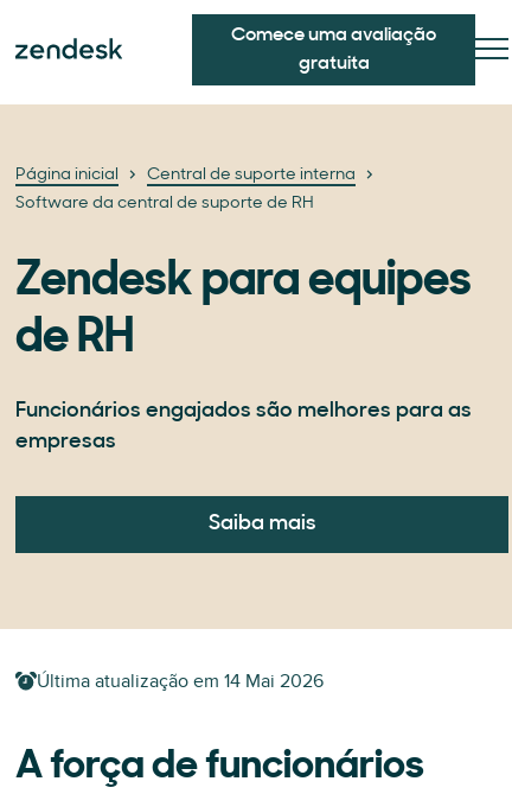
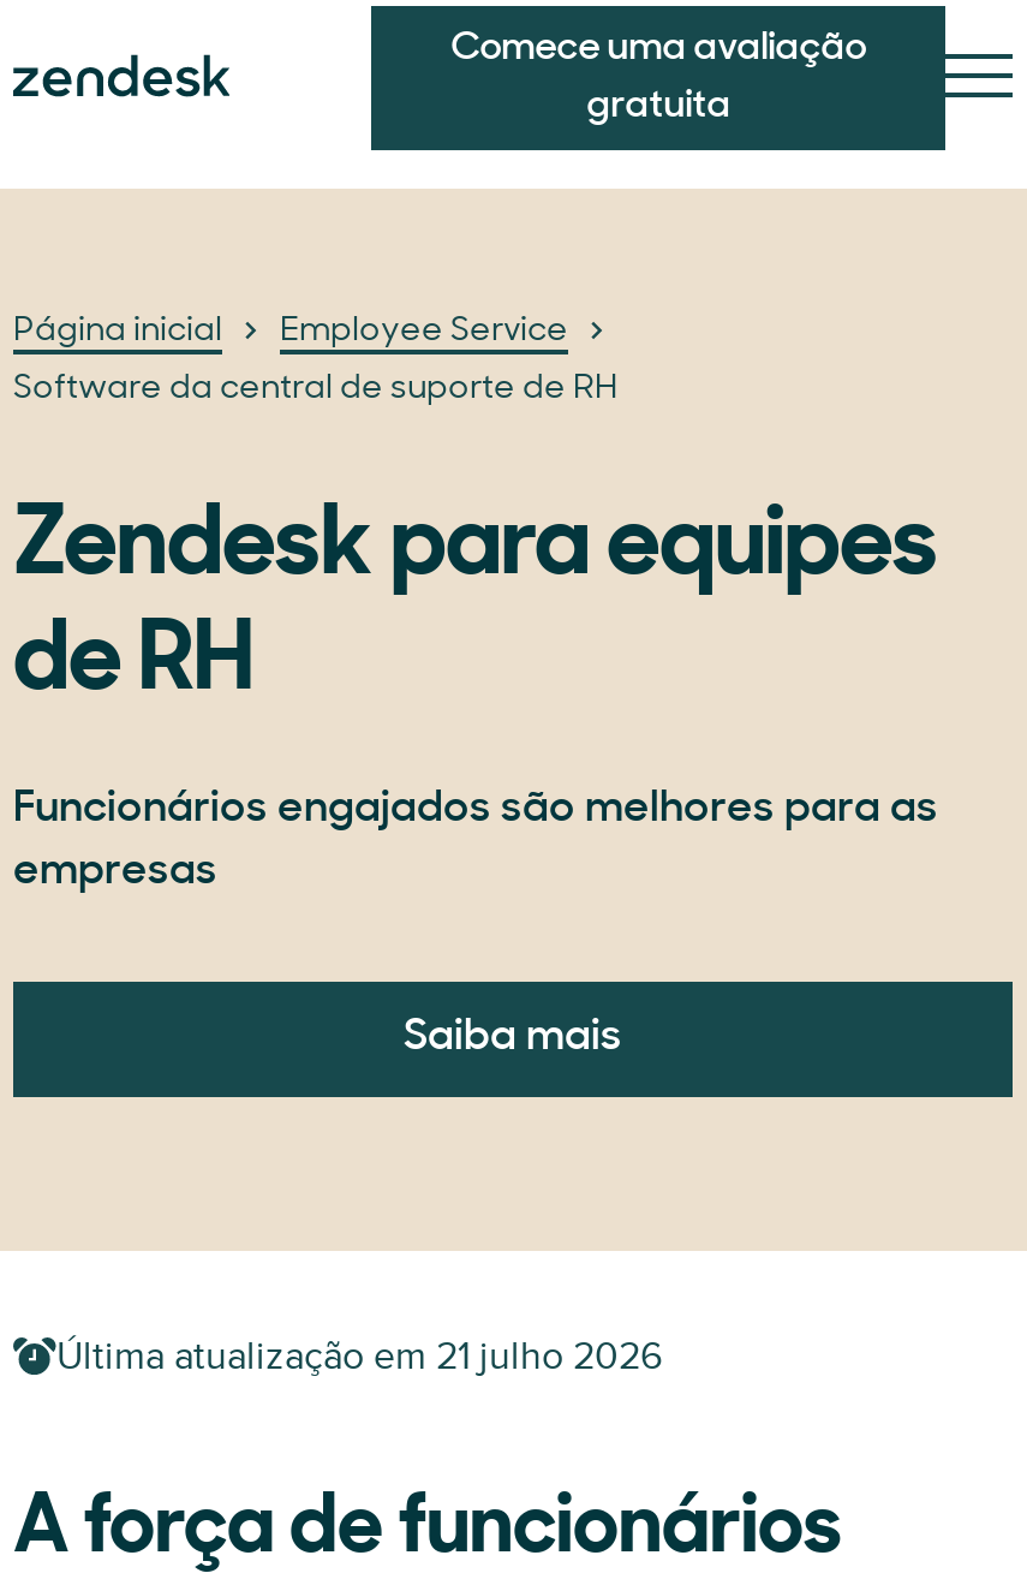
[147,166,356,184] Central de suporte interna -> [280,314,568,350] Employee Service
[37,669,324,693] Última atualização em 14 Mai 2026 -> [56,1333,662,1381] Última atualização em 21 julho 2026

